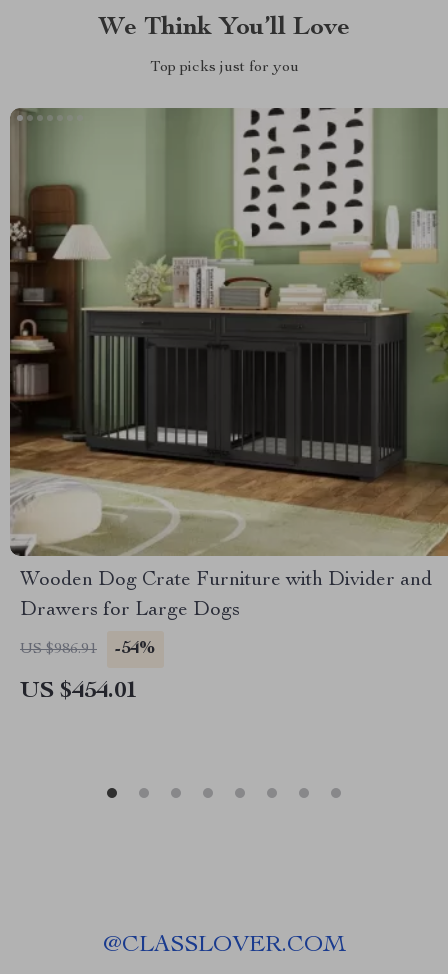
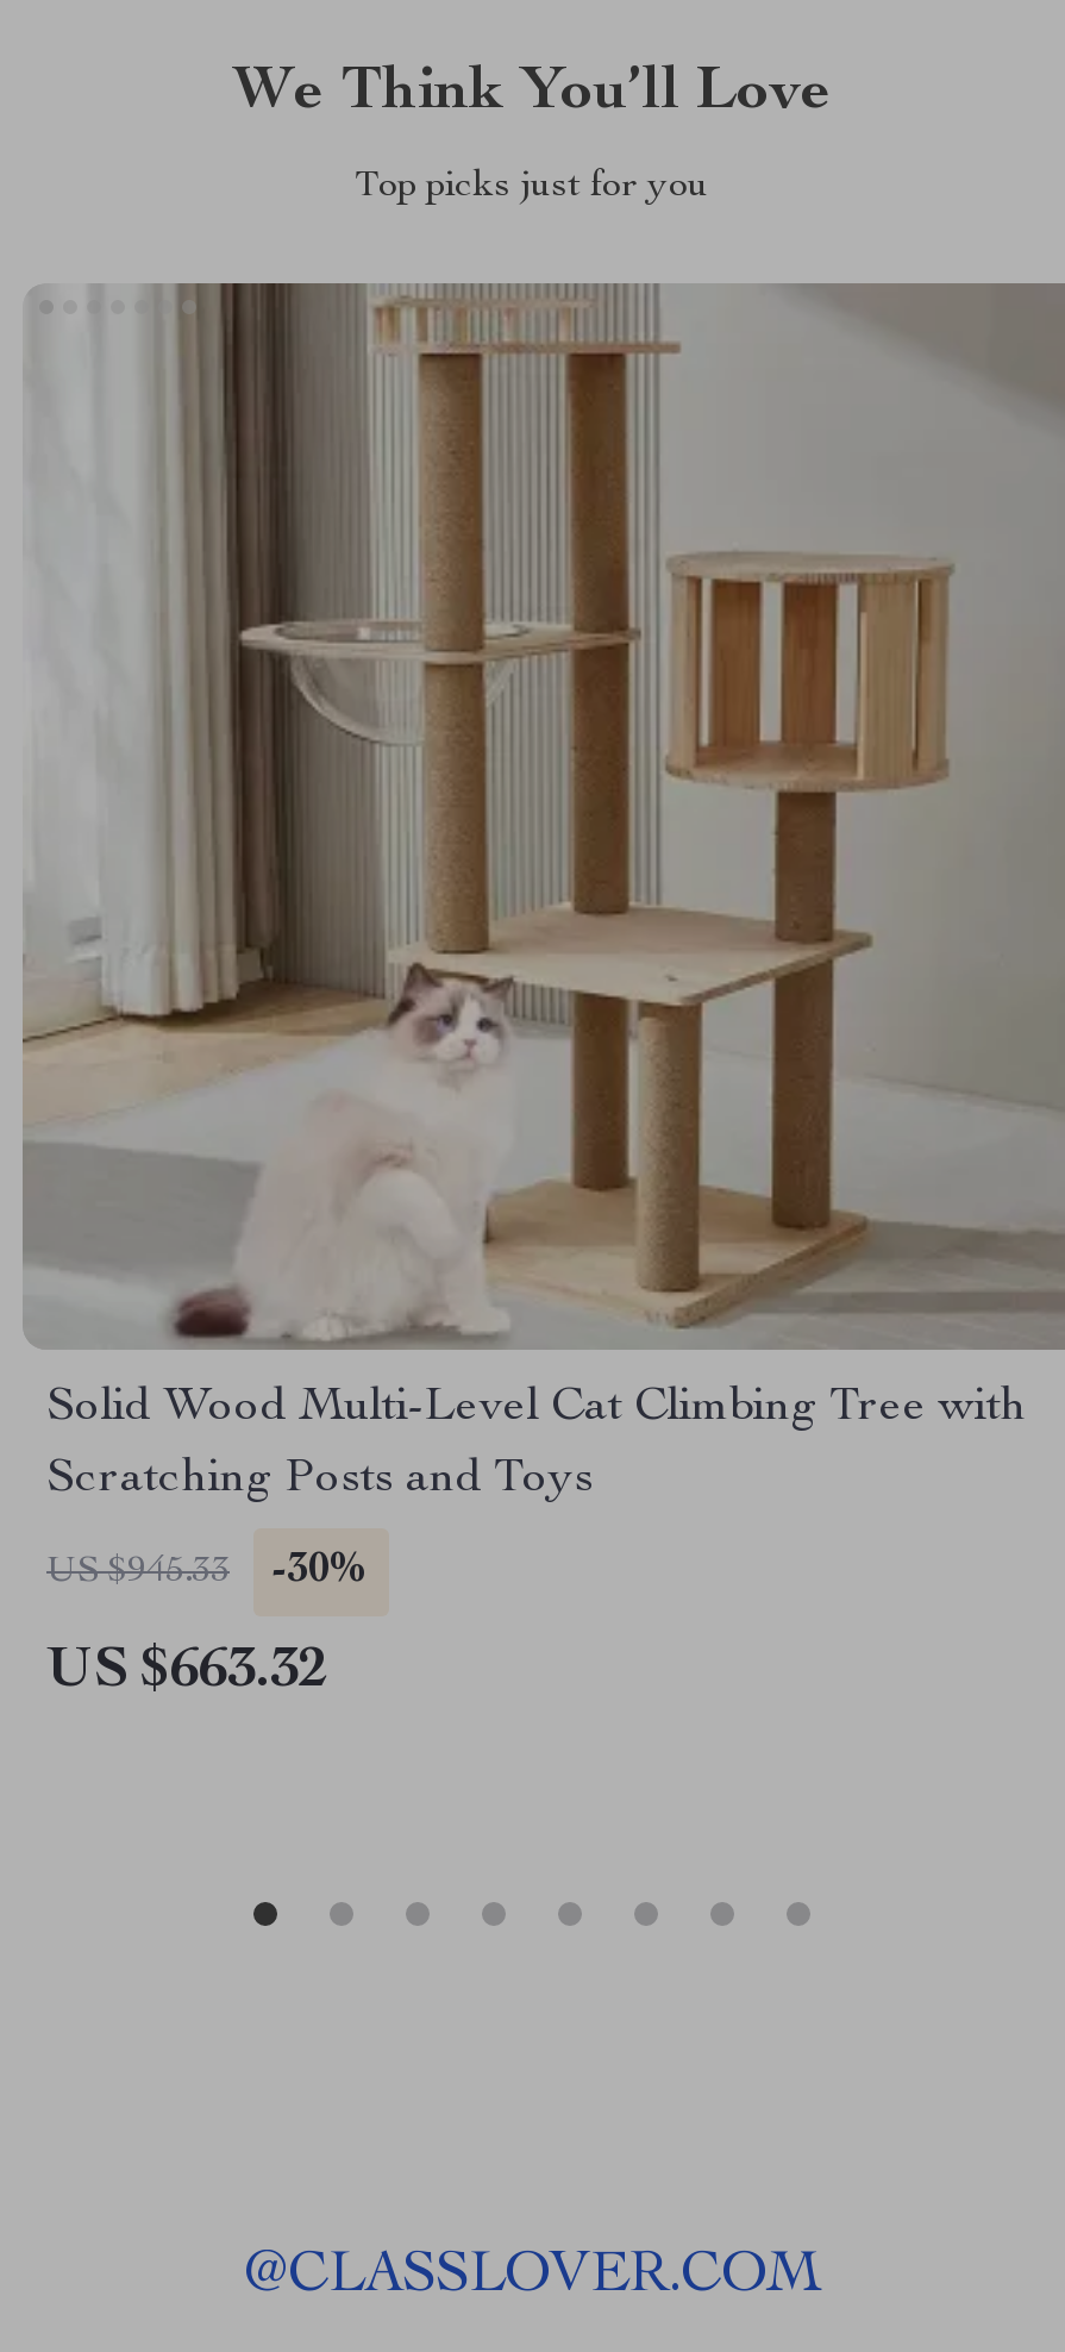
[9,107,445,591] [image] | Wooden Dog Crate Furniture with Divider and -> [20,283,1058,1433] [image] | Solid Wood Multi-Level Cat Climbing Tree with
[20,601,240,621] Drawers for Large Dogs -> [46,1457,594,1505] Scratching Posts and Toys
[20,640,156,658] US $986.91 | -54% -> [46,1550,370,1593] US $945.33 | -30%
[20,680,138,704] US $454.01 -> [46,1645,327,1702] US $663.32

